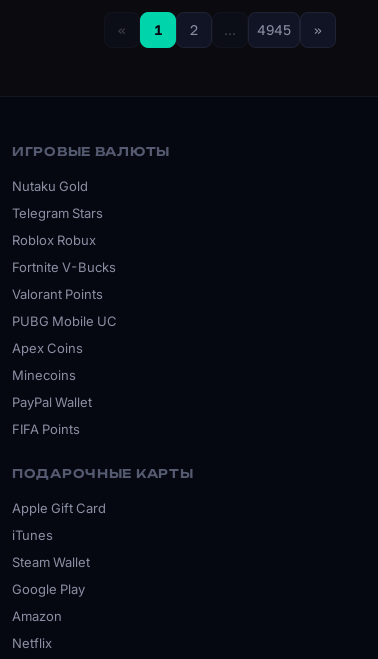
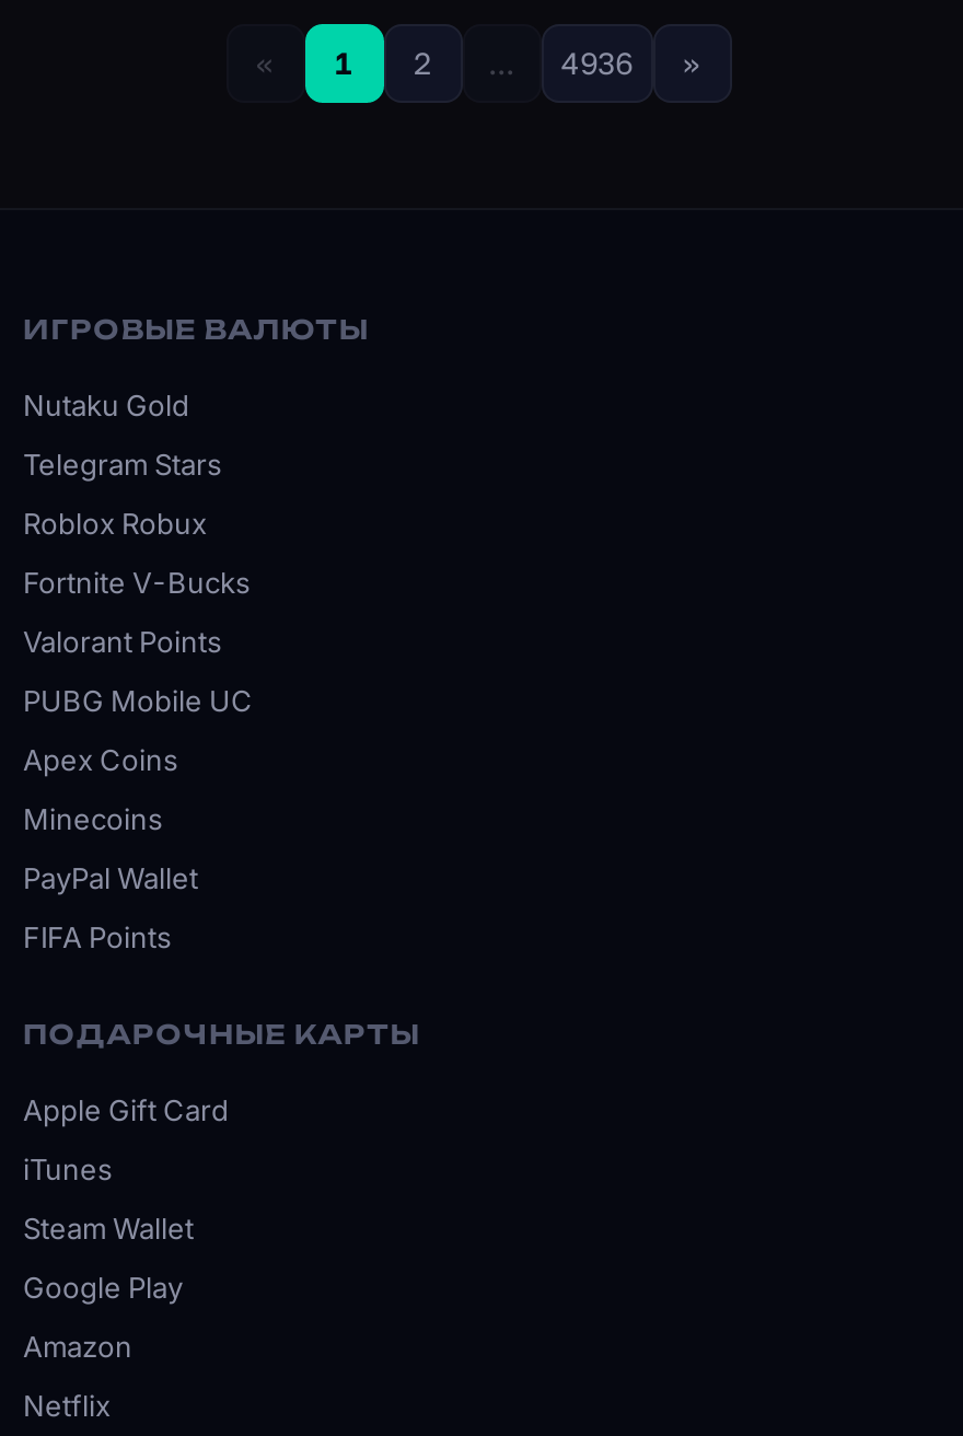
[257,21,291,38] 4945 -> [560,44,633,81] 4936

